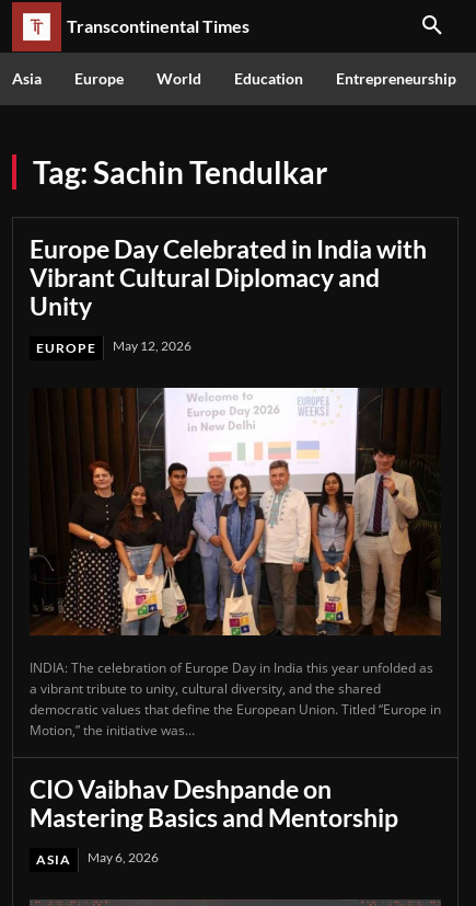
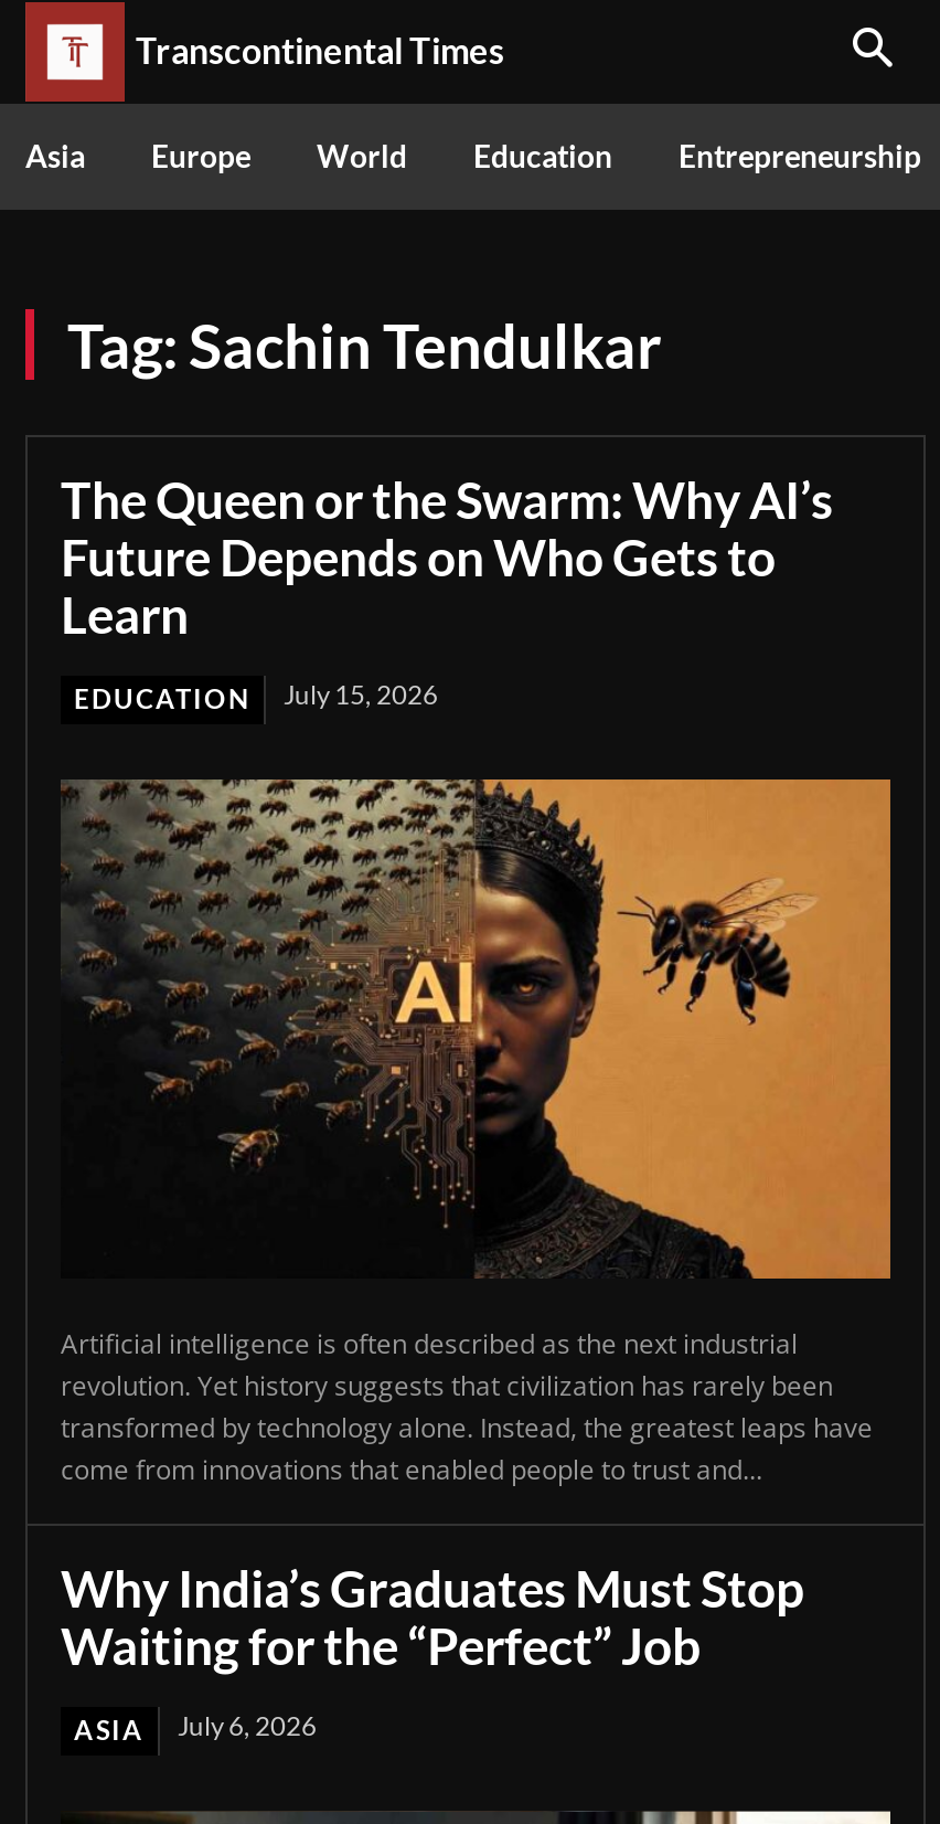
[30,233,427,321] Europe Day Celebrated in India with | Vibrant Cultural Diplomacy and | Unity -> [61,468,833,645] The Queen or the Swarm: Why AI’s | Future Depends on Who Gets to | Learn
[36,337,191,356] EUROPE | May 12, 2026 -> [74,678,438,715] EDUCATION | July 15, 2026
[28,387,441,739] [image] | INDIA: The celebration of Europe Day in India this year unfolded as | a vibrant tribute to unity, cultural diversity, and the shared | democratic values that define the European Union. Titled “Europe in | Motion,” the initiative was... -> [61,777,893,1487] [image] | Artificial intelligence is often described as the next industrial | revolution. Yet history suggests that civilization has rarely been | transformed by technology alone. Instead, the greatest leaps have | come from innovations that enabled people to trust and...
[30,773,398,832] CIO Vaibhav Deshpande on | Mastering Basics and Mentorship -> [61,1556,804,1675] Why India’s Graduates Must Stop | Waiting for the “Perfect” Job
[36,849,159,867] ASIA May 6, 2026 -> [74,1708,317,1746] ASIA July 6, 2026

